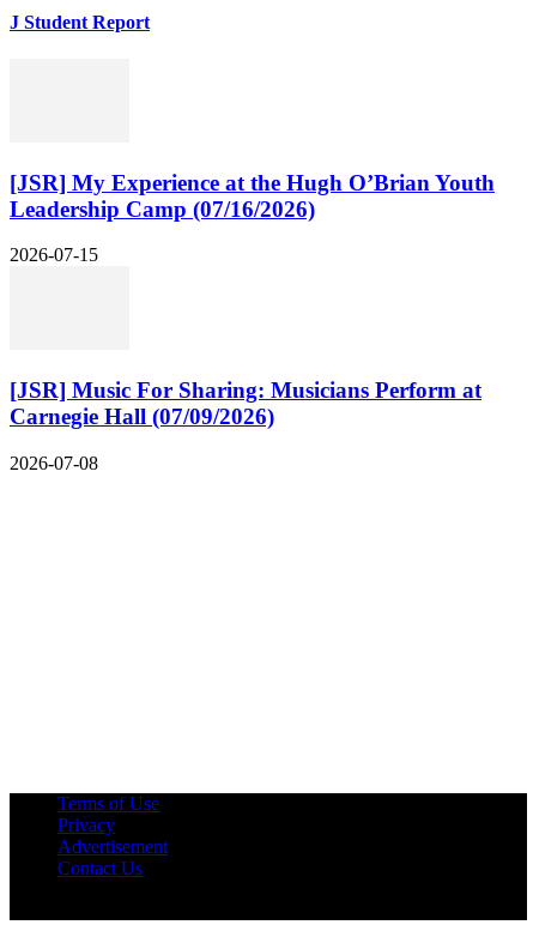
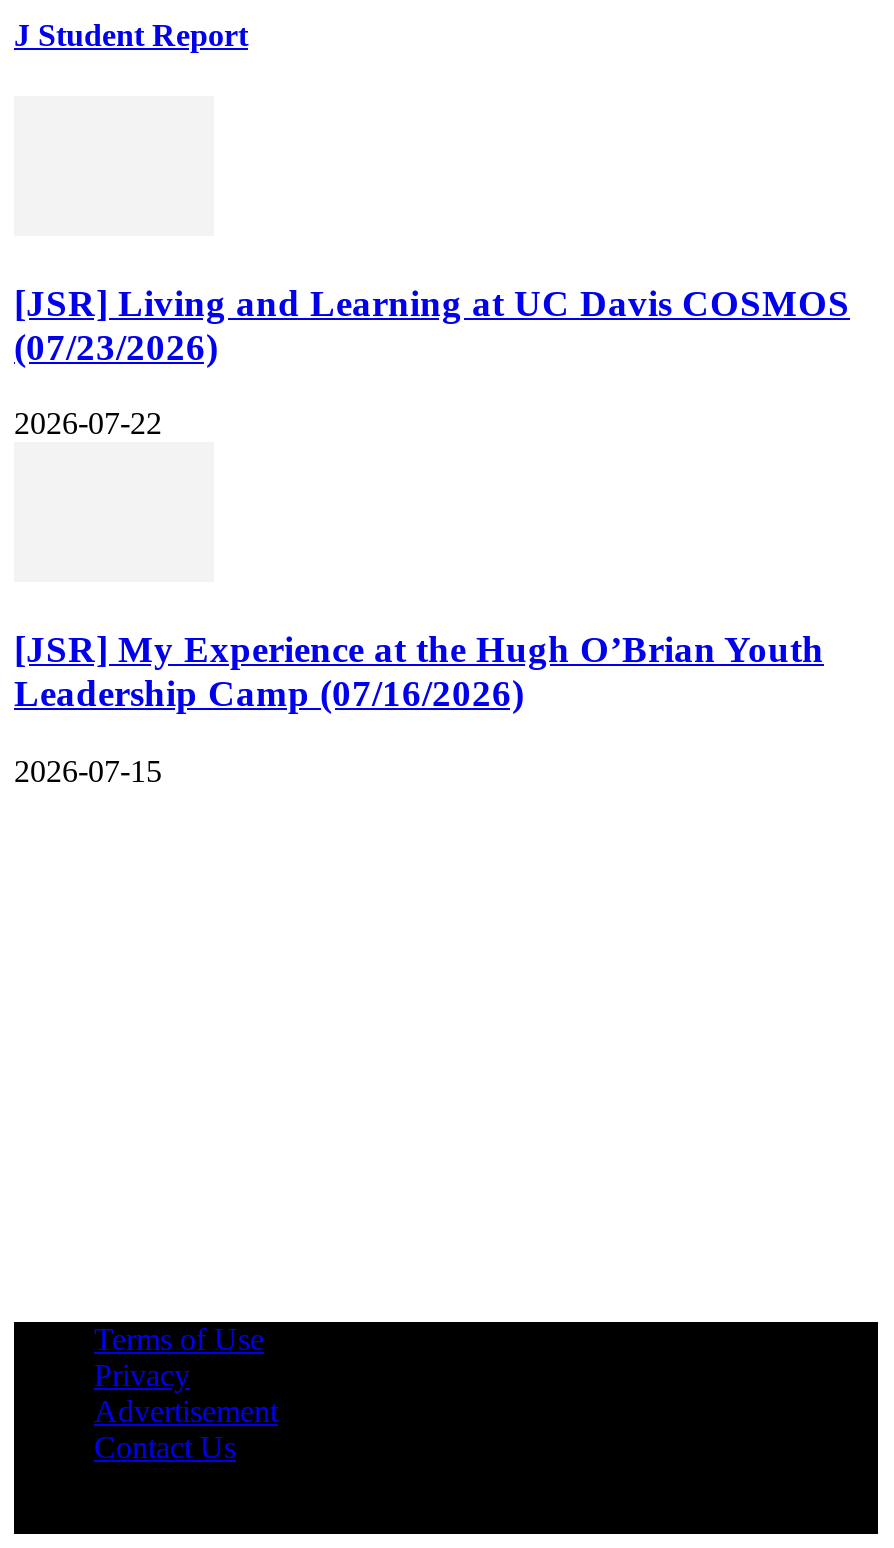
none -> [14,281,850,441] [JSR] Living and Learning at UC Davis COSMOS | (07/23/2026) | 2026-07-22
moved [10,170,495,265] -> [14,628,824,788]: [JSR] My Experience at the Hugh O’Brian Youth | Leadership Camp (07/16/2026) | 2026-07-15
[10,378,481,473] [JSR] Music For Sharing: Musicians Perform at | Carnegie Hall (07/09/2026) | 2026-07-08 -> none

